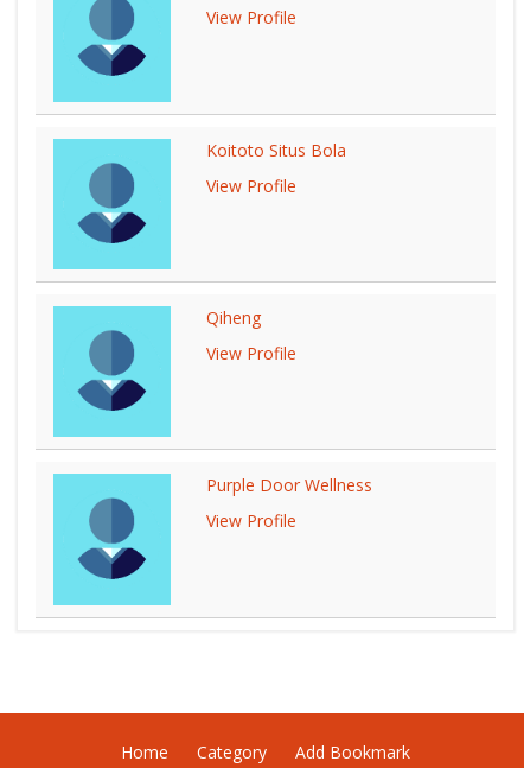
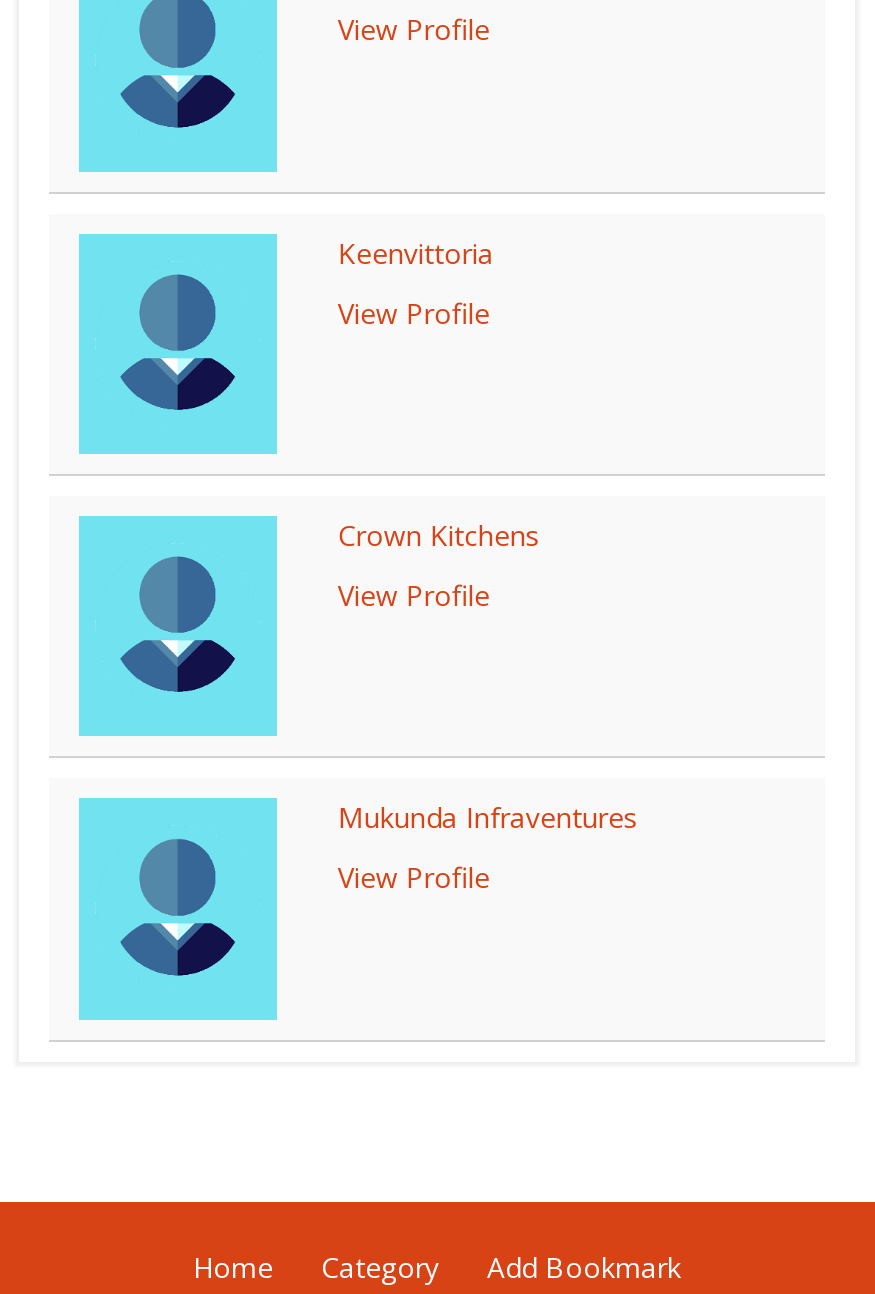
[207,138,347,161] Koitoto Situs Bola -> [338,233,494,271] Keenvittoria
[207,306,261,329] Qiheng -> [338,516,540,554] Crown Kitchens
[207,474,373,496] Purple Door Wellness -> [338,798,638,836] Mukunda Infraventures

